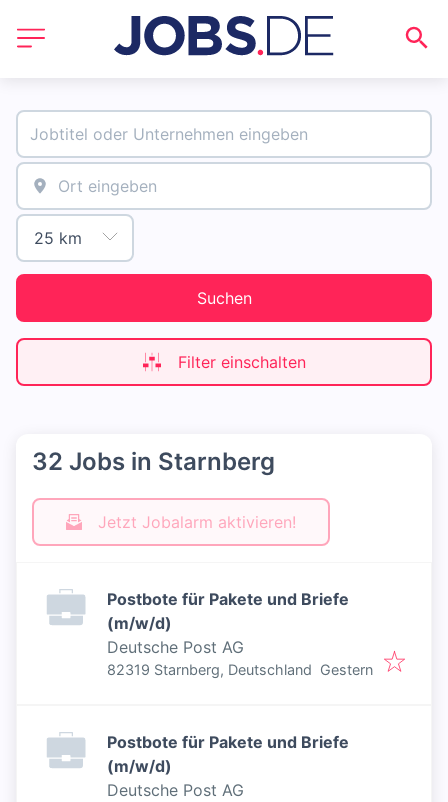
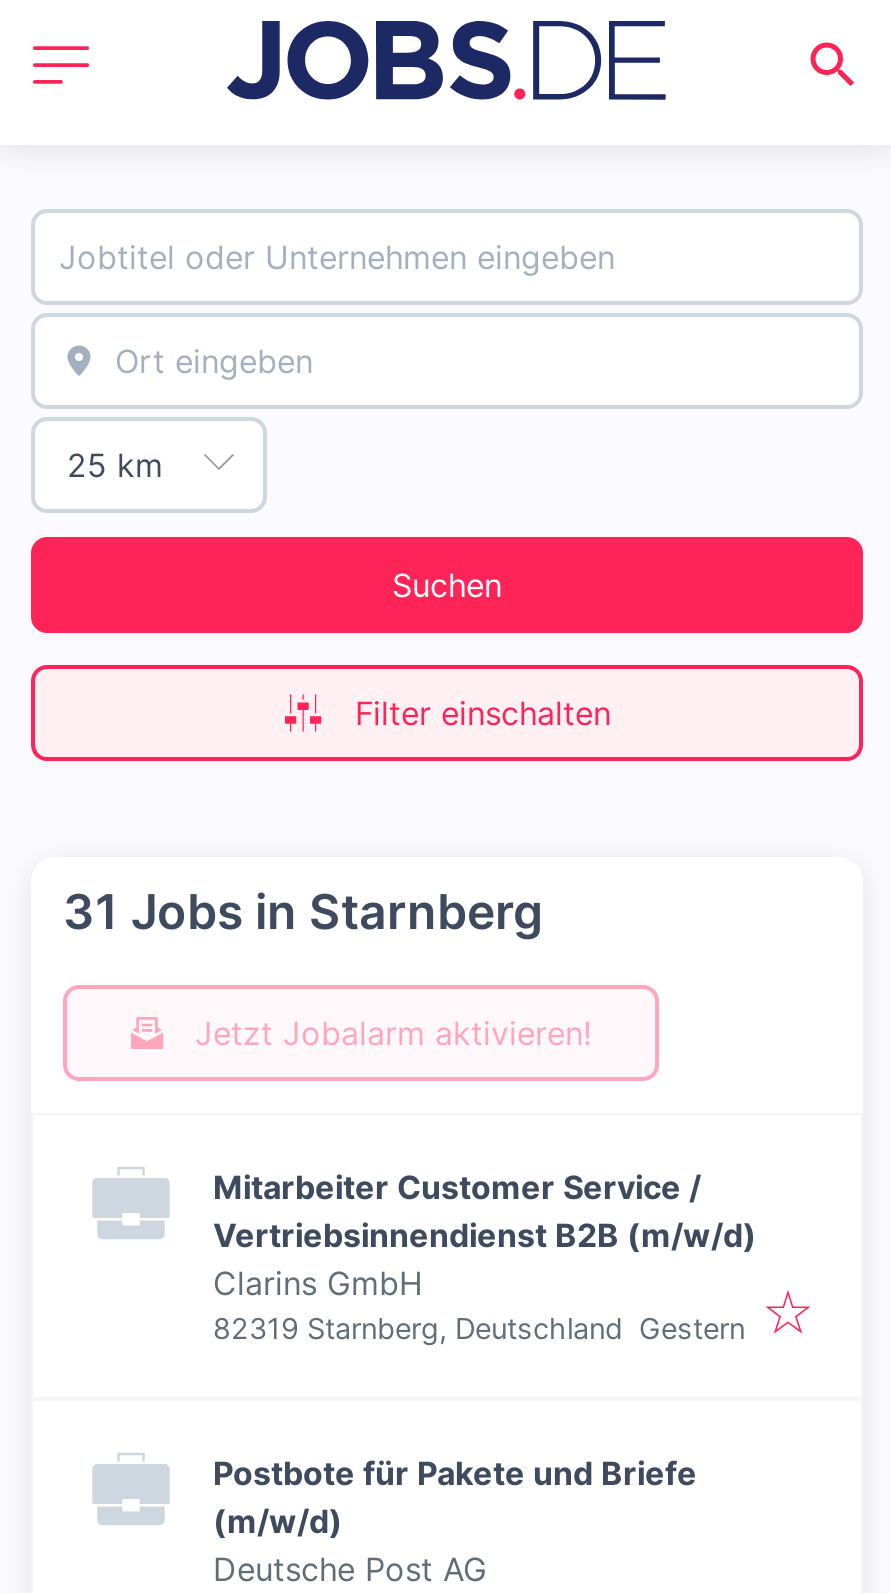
[32,447,275,476] 32 Jobs in Starnberg -> [63,883,543,941] 31 Jobs in Starnberg
[107,589,349,657] Postbote für Pakete und Briefe | (m/w/d) | Deutsche Post AG -> [213,1167,757,1303] Mitarbeiter Customer Service / | Vertriebsinnendienst B2B (m/w/d) | Clarins GmbH

